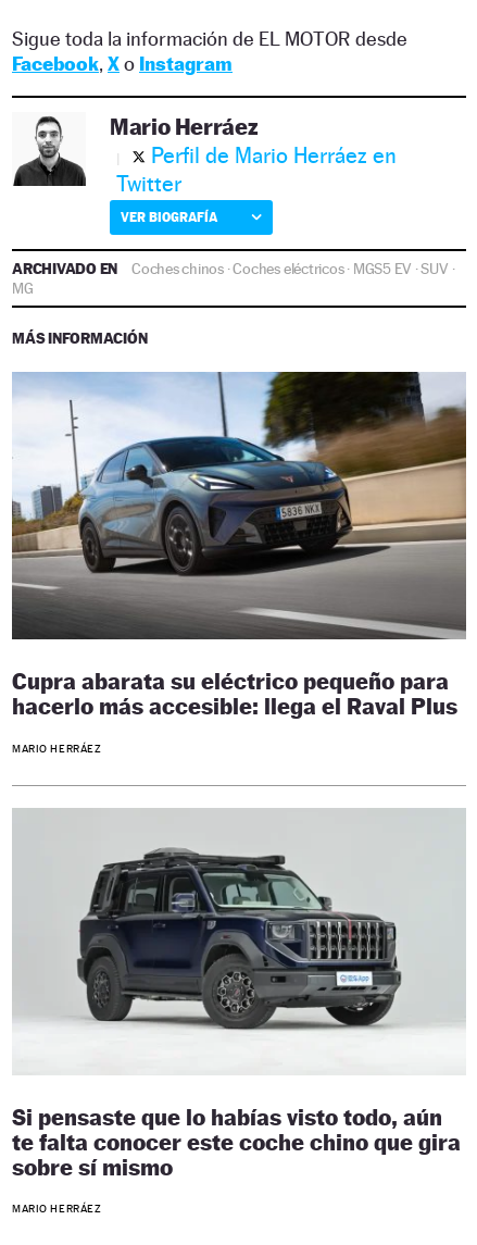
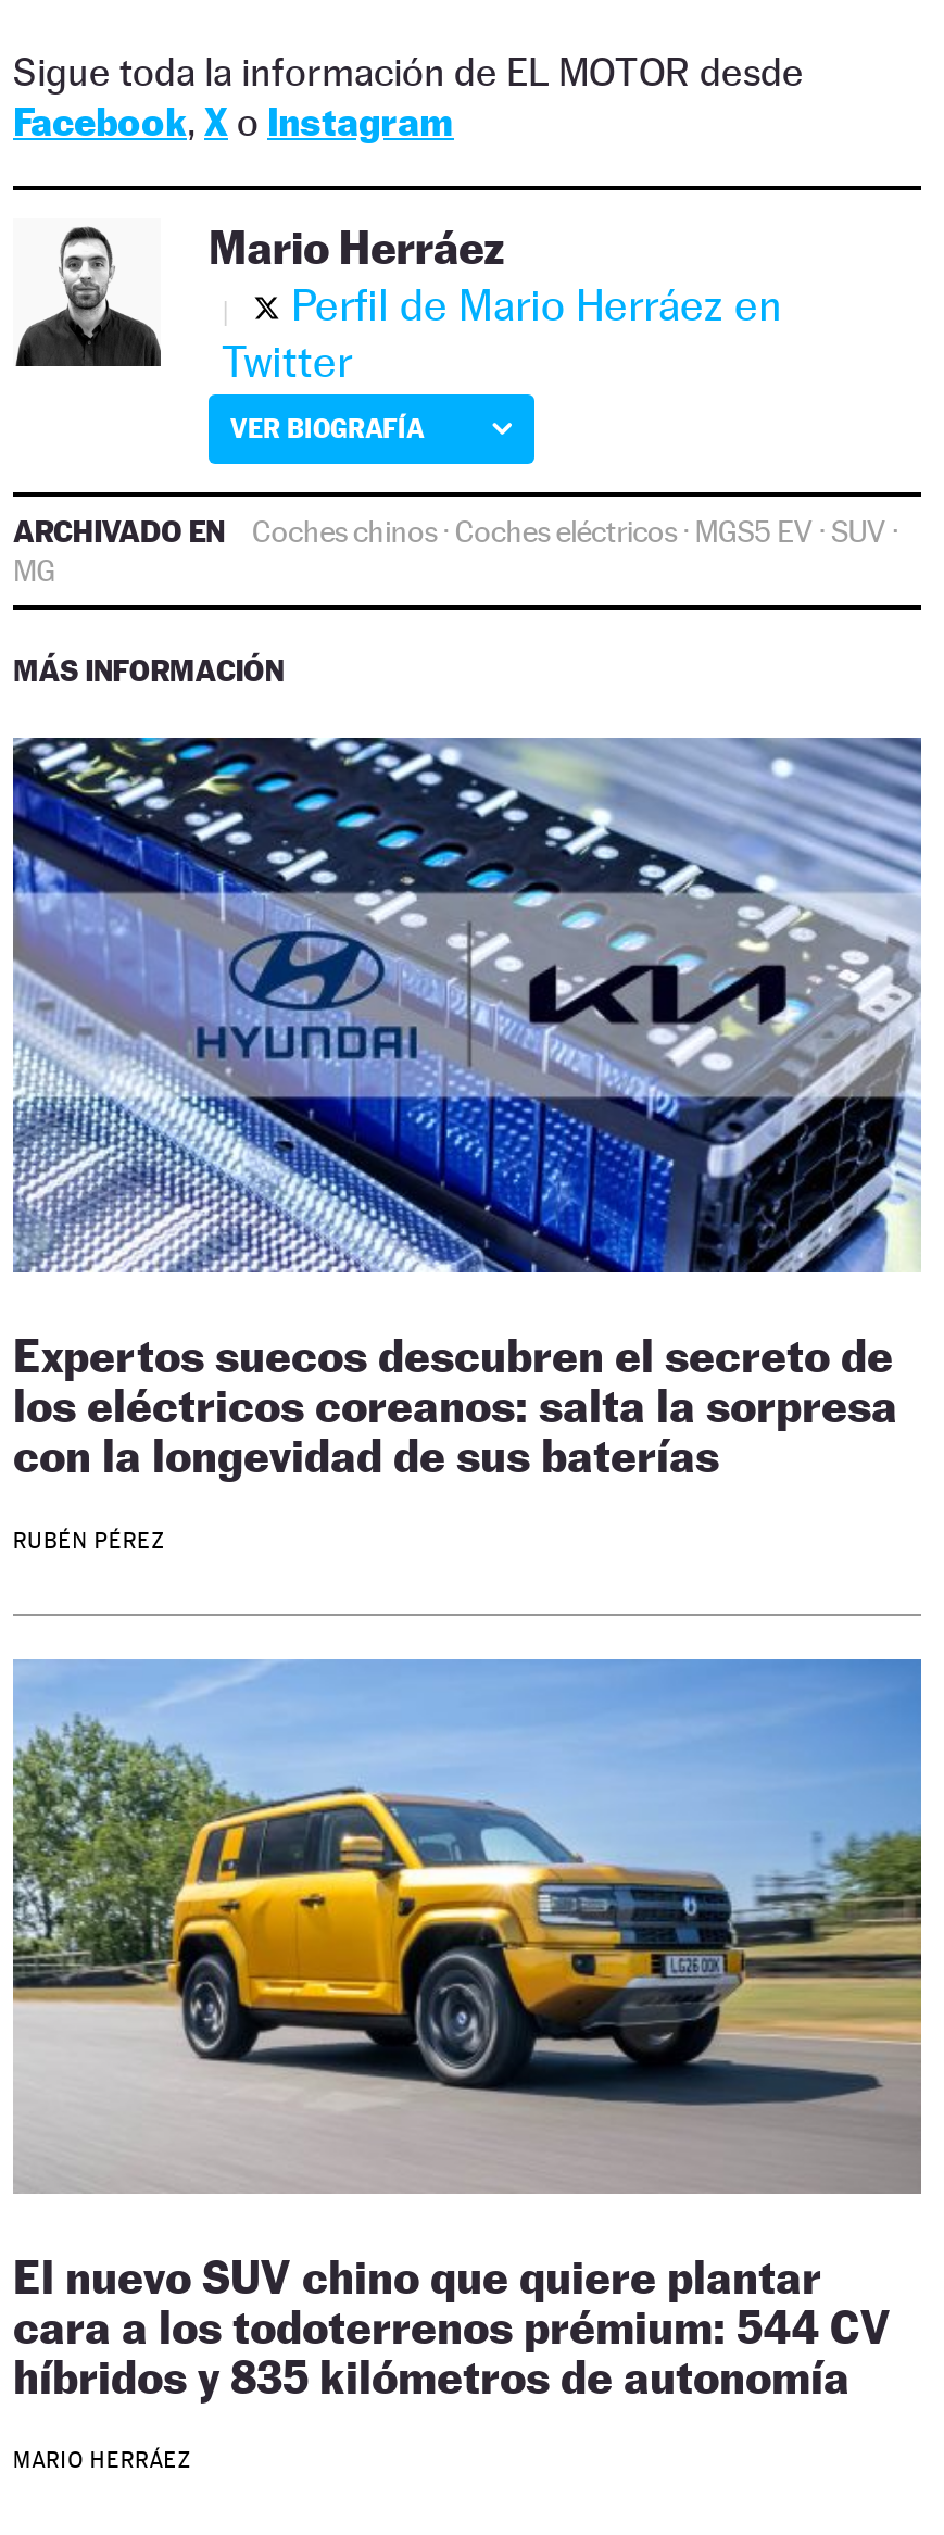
[11,371,467,720] [image] | Cupra abarata su eléctrico pequeño para | hacerlo más accesible: llega el Raval Plus -> [11,736,921,1484] [image] | Expertos suecos descubren el secreto de | los eléctricos coreanos: salta la sorpresa | con la longevidad de sus baterías
[12,742,101,754] MARIO HERRÁEZ -> [13,1528,166,1552] RUBÉN PÉREZ
[12,813,466,1181] [image] | Si pensaste que lo habías visto todo, aún | te falta conocer este coche chino que gira | sobre sí mismo -> [13,1659,923,2404] [image] | El nuevo SUV chino que quiere plantar | cara a los todoterrenos prémium: 544 CV | híbridos y 835 kilómetros de autonomía

